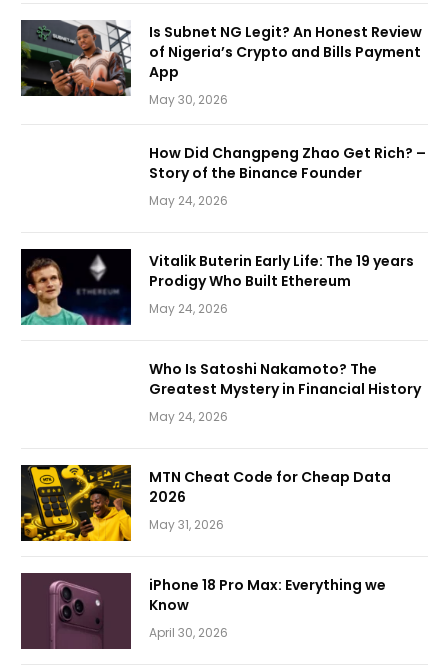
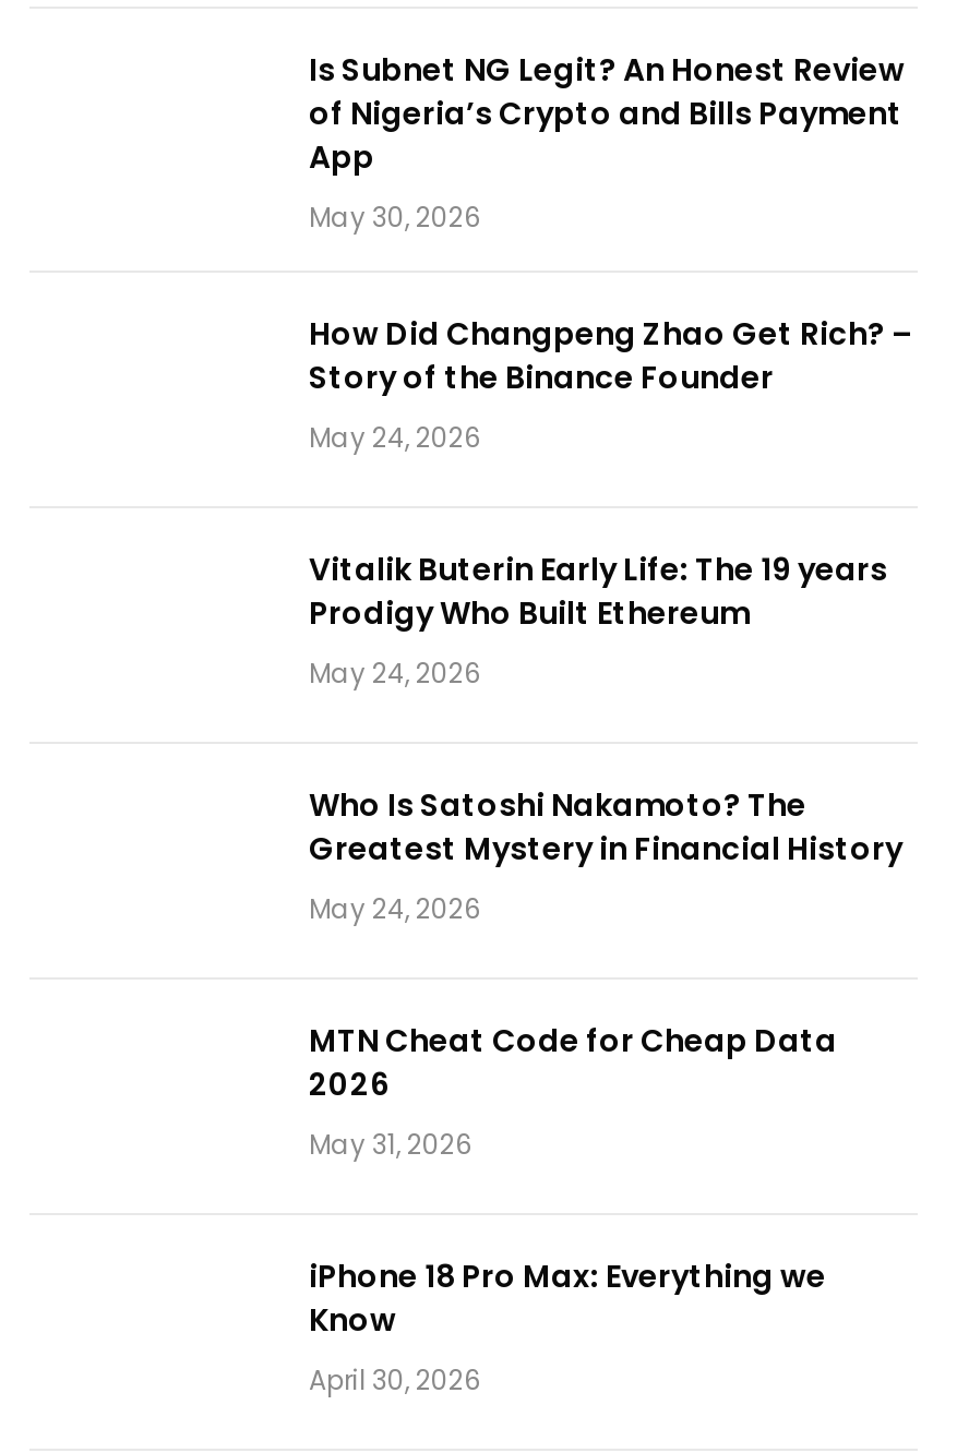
[20,19,132,97] [image] -> none
[20,248,132,326] [image] -> none
[20,464,132,542] [image] -> none
[20,572,132,650] [image] -> none

